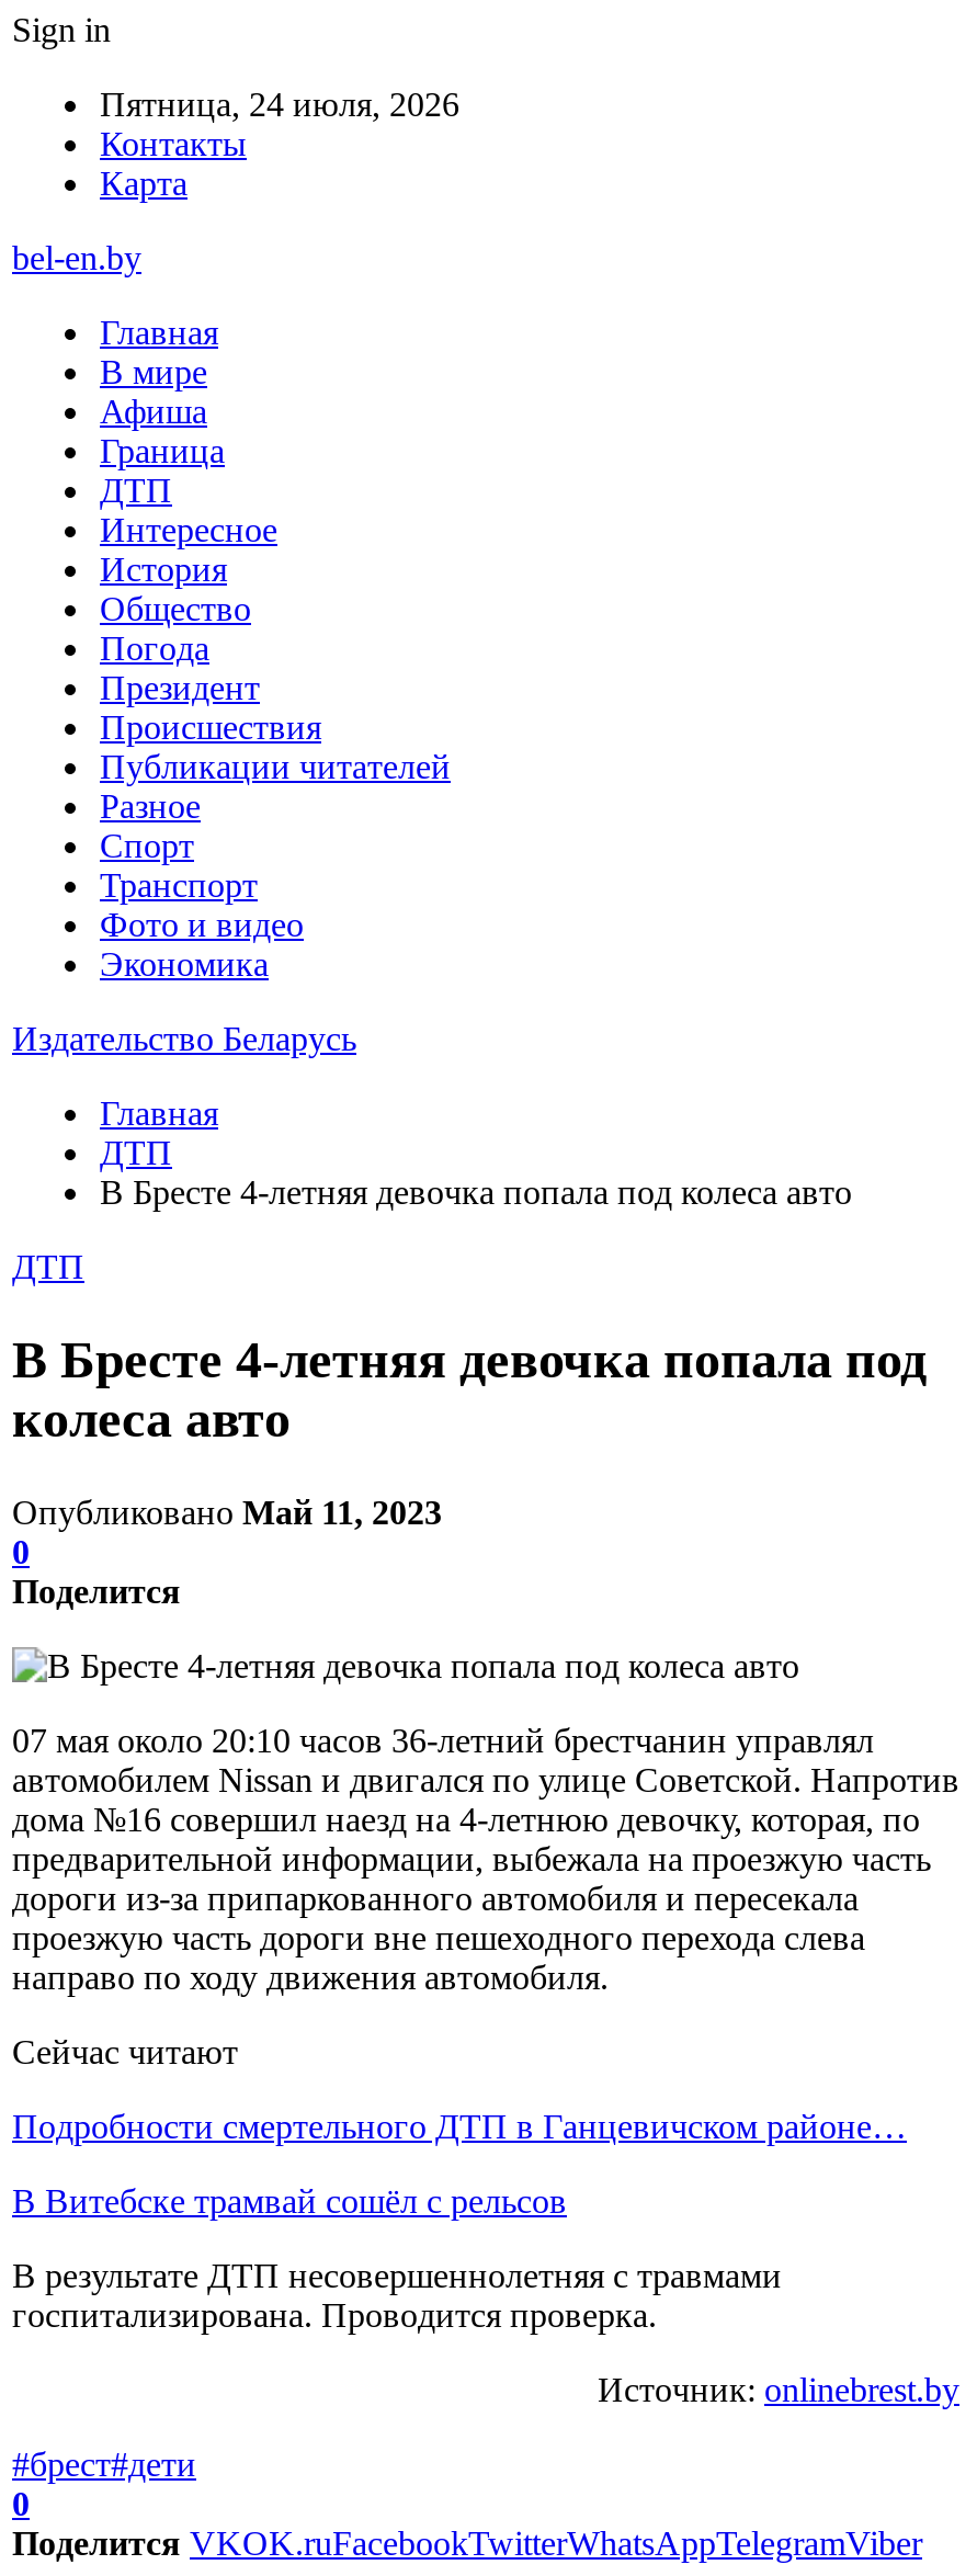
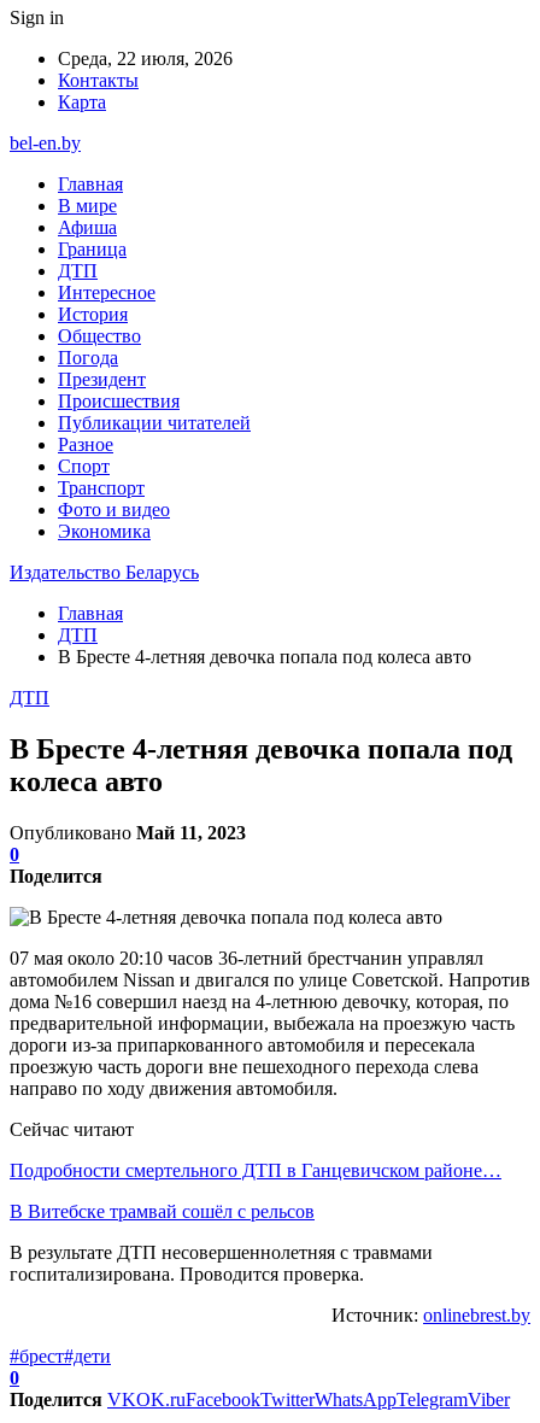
[100,86,459,123] Пятница, 24 июля, 2026 -> [58,48,233,69] Среда, 22 июля, 2026

